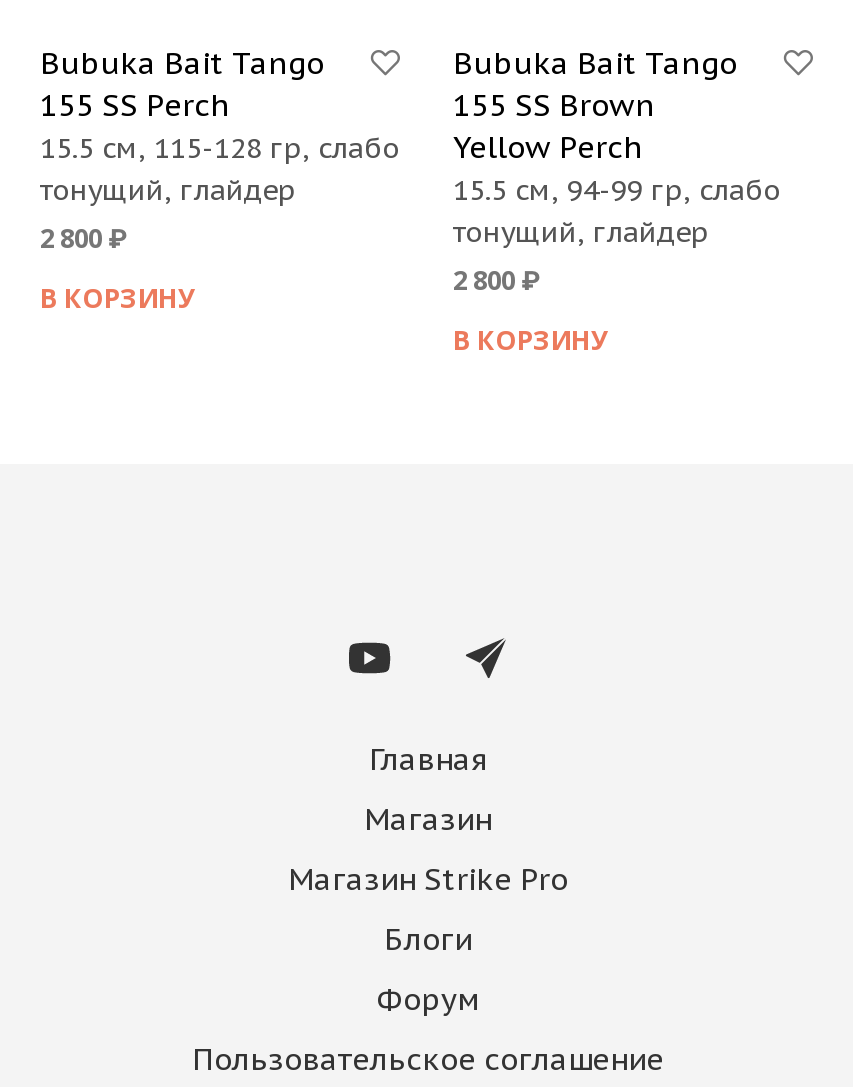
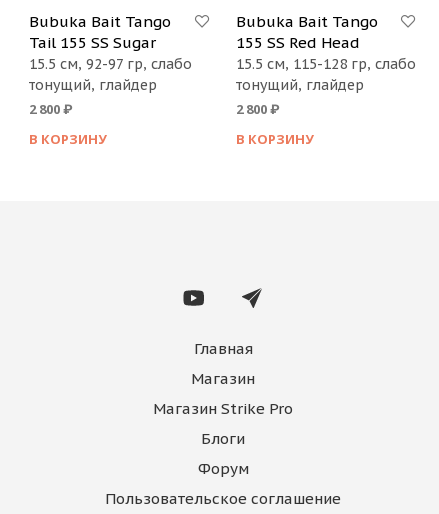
[40,86,400,166] 155 SS Perch | 15.5 см, 115-128 гр, слабо -> [29,33,192,73] Tail 155 SS Sugar | 15.5 см, 92-97 гр, слабо
[453,86,781,208] 155 SS Brown | Yellow Perch | 15.5 см, 94-99 гр, слабо -> [235,33,415,73] 155 SS Red Head | 15.5 см, 115-128 гр, слабо

